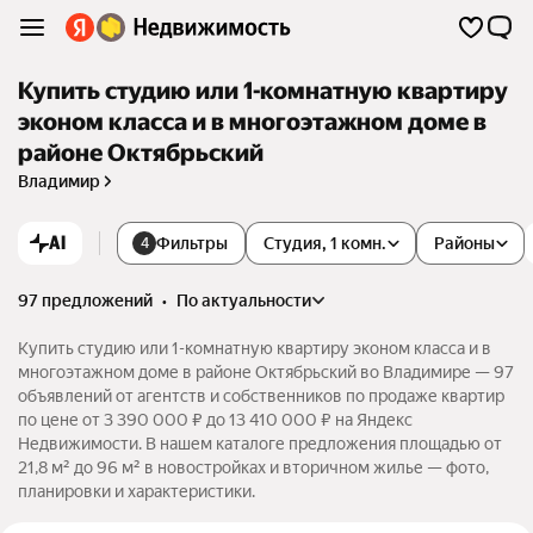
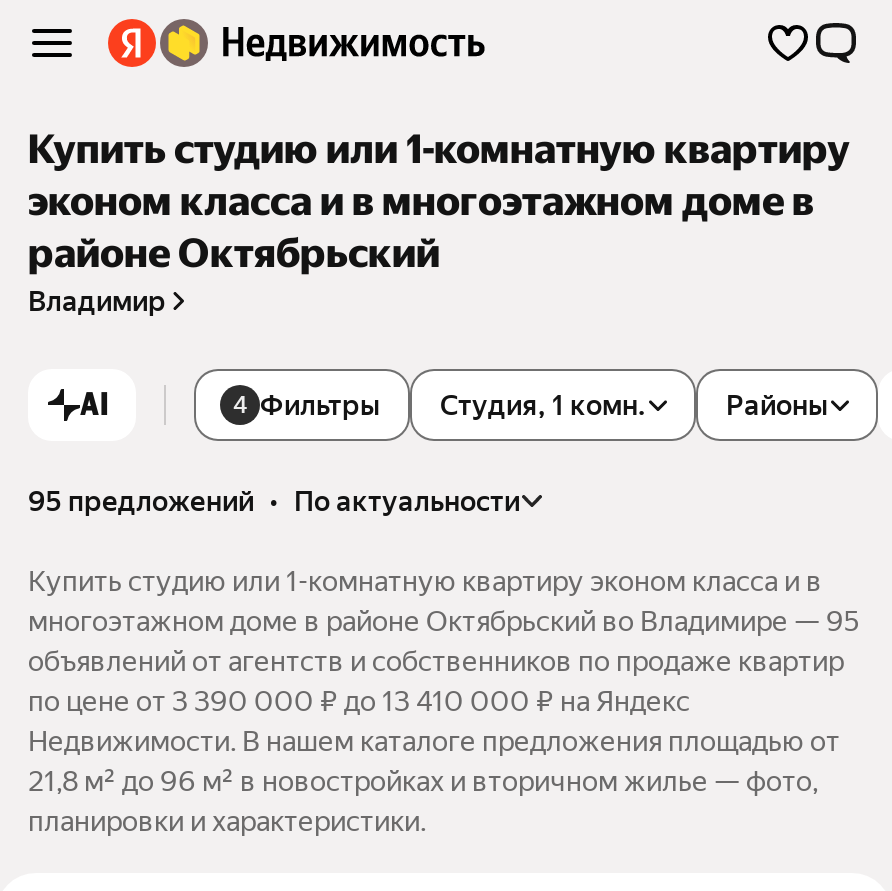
[18,291,311,310] 97 предложений • по актуальности -> [28,485,520,517] 95 предложений • по актуальности
[18,363,514,382] многоэтажном доме в районе Октябрьский во Владимире — 97 -> [28,605,860,637] многоэтажном доме в районе Октябрьский во Владимире — 95

